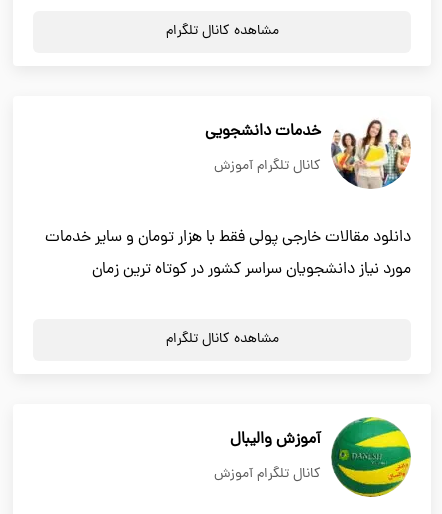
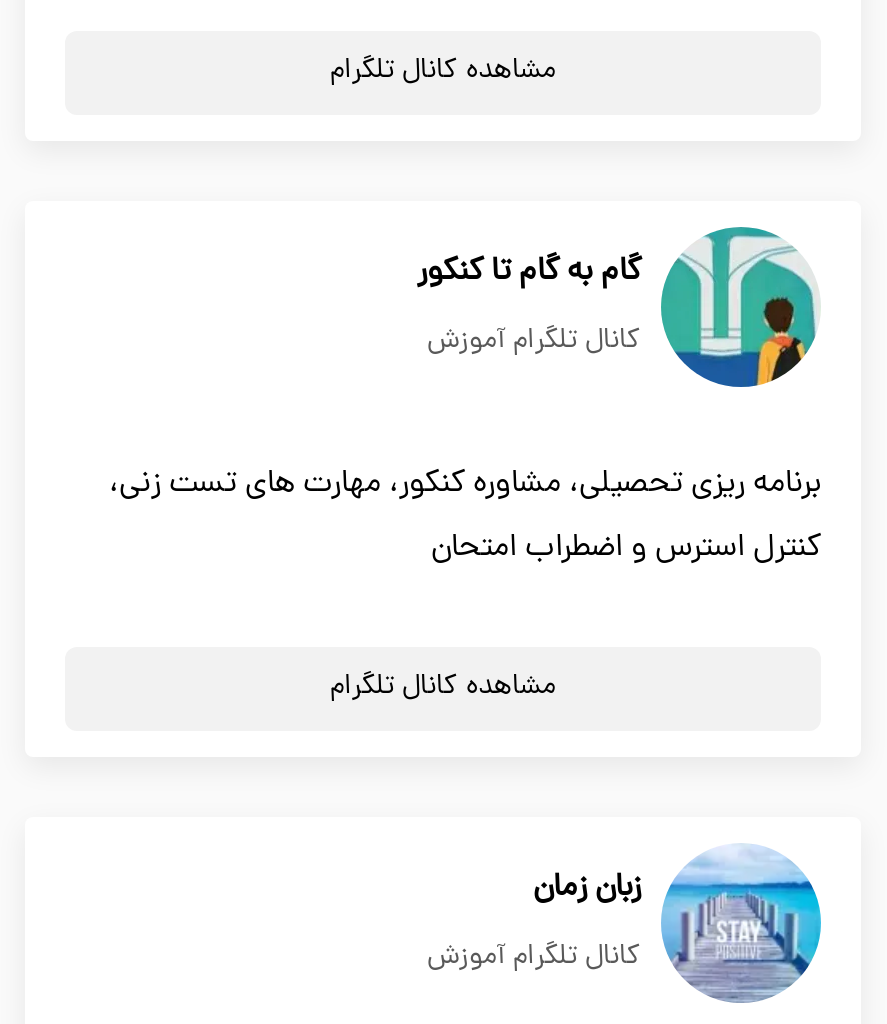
[205,109,411,190] [image] | خدمات دانشجویی -> [417,225,819,389] [image] | گام به گام تا کنکور
[45,226,411,282] دانلود مقالات خارجی پولی فقط با هزار تومان و سایر خدمات | مورد نیاز دانشجویان سراسر کشور در کوتاه ترین زمان -> [109,461,821,573] برنامه ریزی تحصیلی، مشاوره کنکور، مهارت های تست زنی، | کنترل استرس و اضطراب امتحان
[230,416,412,498] [image] | آموزش والیبال -> [533,843,823,1005] [image] | زبان زمان

